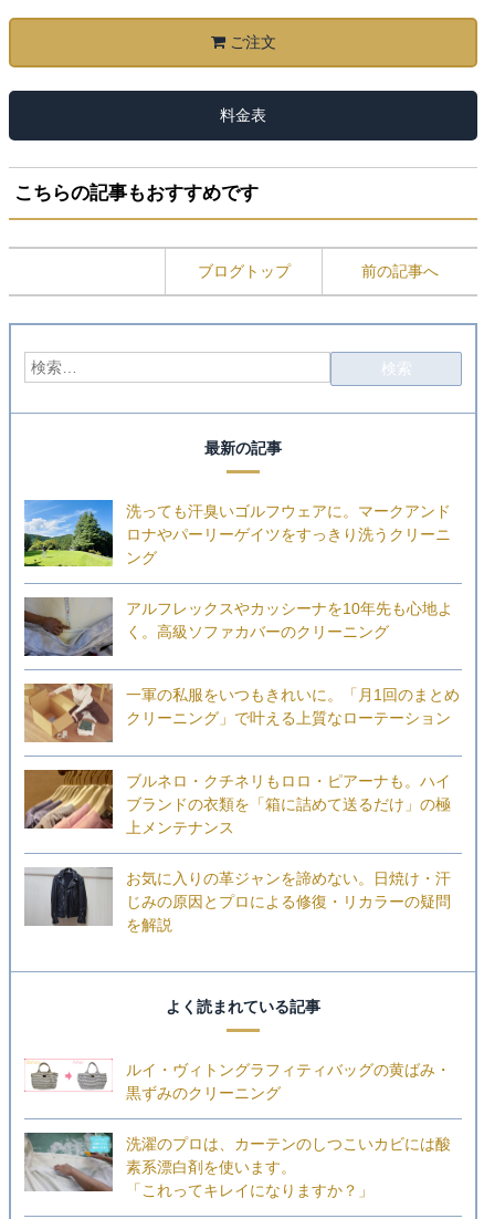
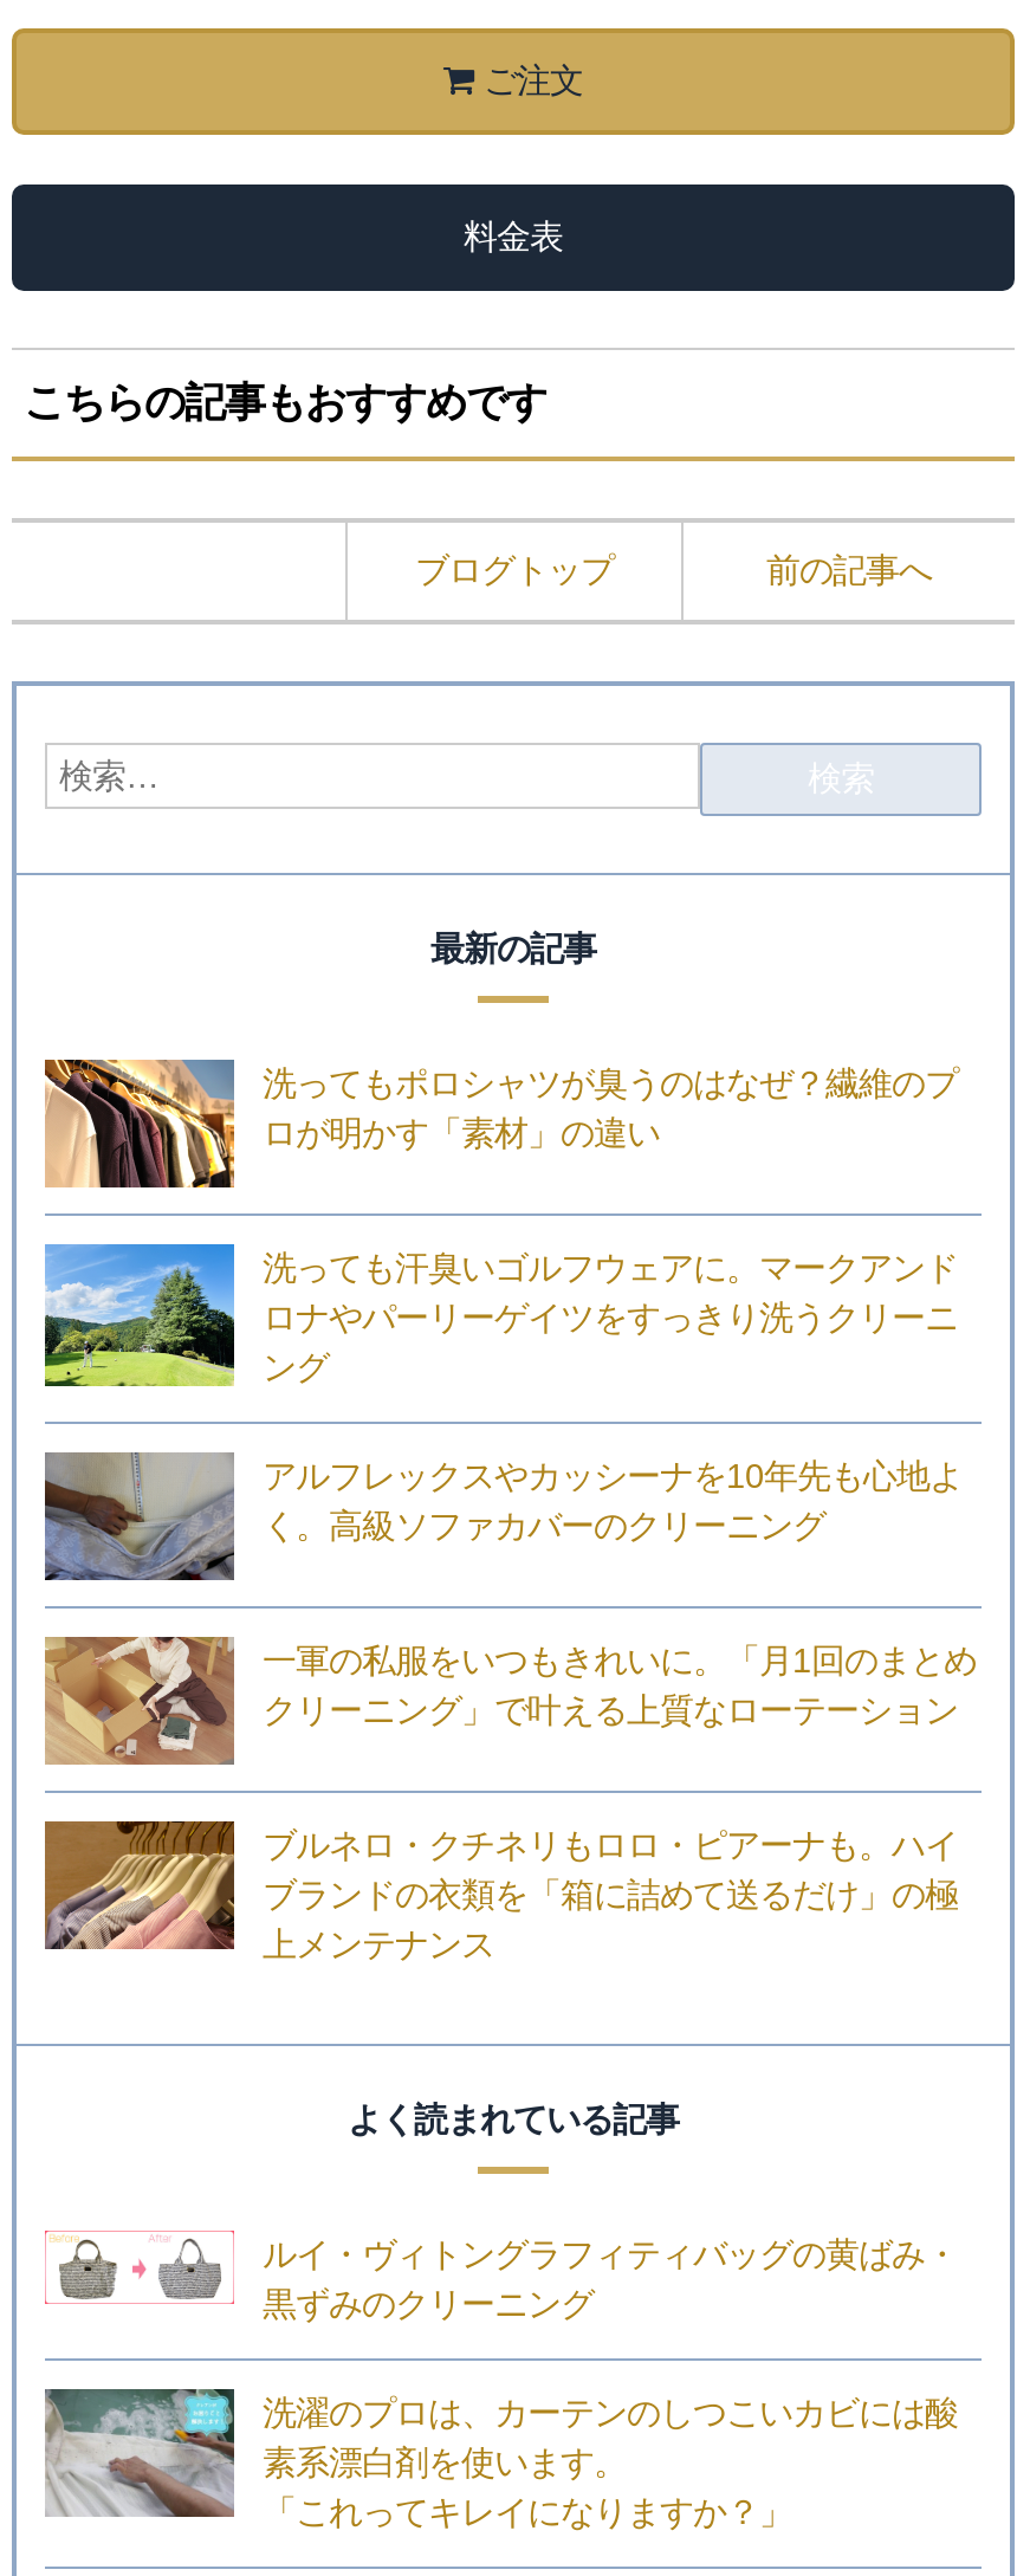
none -> [43,1057,958,1190] [image] | 洗ってもポロシャツが臭うのはなぜ？繊維のプ | ロが明かす「素材」の違い
moved [22,499,460,836] -> [40,1244,977,1965]: [image] | 洗っても汗臭いゴルフウェアに。マークアンド | ロナやパーリーゲイツをすっきり洗うクリーニ | ... | ブランドの衣類を「箱に詰めて送るだけ」の極 | 上メンテナンス
[25,866,451,933] [image] | お気に入りの革ジャンを諦めない。日焼け・汗 | じみの原因とプロによる修復・リカラーの疑問 | を解説 -> none

